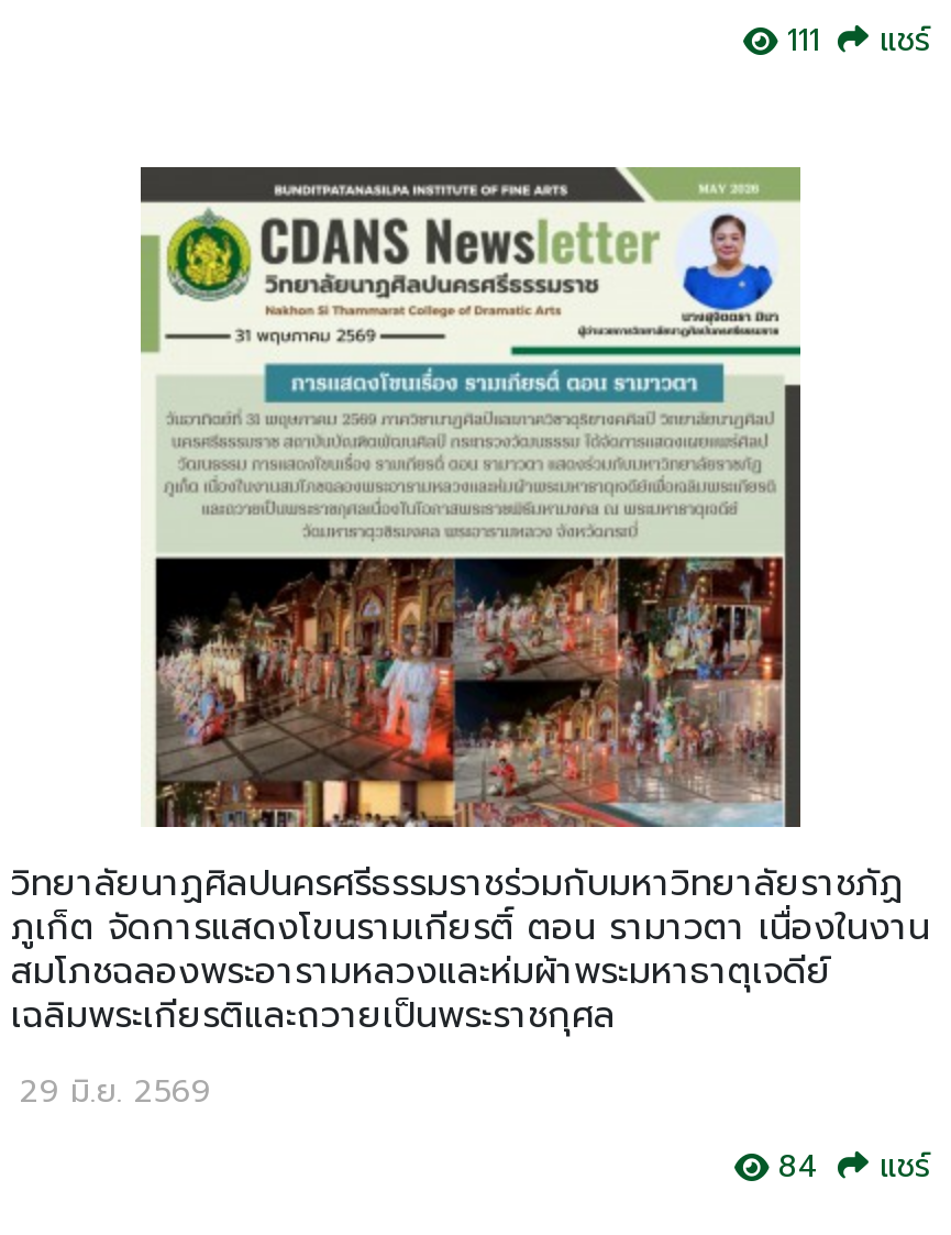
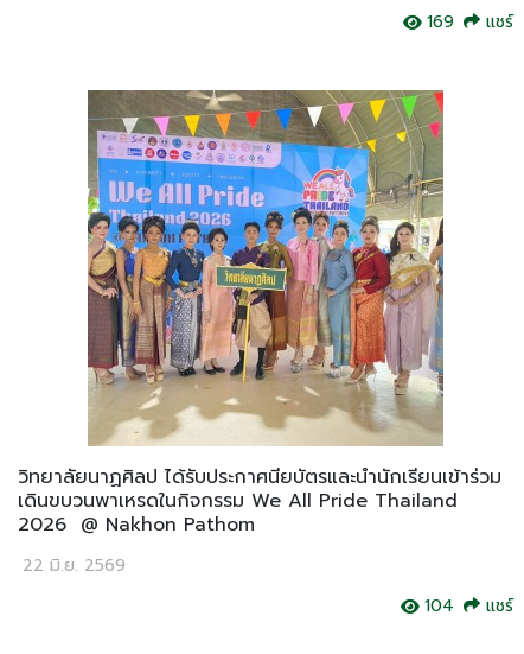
[787,18,930,64] 111 แชร์ -> [427,9,513,34] 169 แชร์
[11,167,930,1043] [image] | วิทยาลัยนาฏศิลปนครศรีธรรมราชร่วมกับมหาวิทยาลัยราชภัฏ | ภูเก็ต จัดการแสดงโขนรามเกียรติ์ ตอน รามาวตา เนื่องในงาน | สมโภชฉลองพระอารามหลวงและห่มผ้าพระมหาธาตุเจดีย์ | เฉลิมพระเกียรติและถวายเป็นพระราชกุศล -> [18,89,501,539] [image] | วิทยาลัยนาฏศิลป ได้รับประกาศนียบัตรและนำนักเรียนเข้าร่วม | เดินขบวนพาเหรดในกิจกรรม We All Pride Thailand | 2026 @ Nakhon Pathom
[20,1069,211,1115] 29 มิ.ย. 2569 -> [23,553,126,578] 22 มิ.ย. 2569
[778,1144,930,1190] 84 แชร์ -> [424,593,513,618] 104 แชร์

